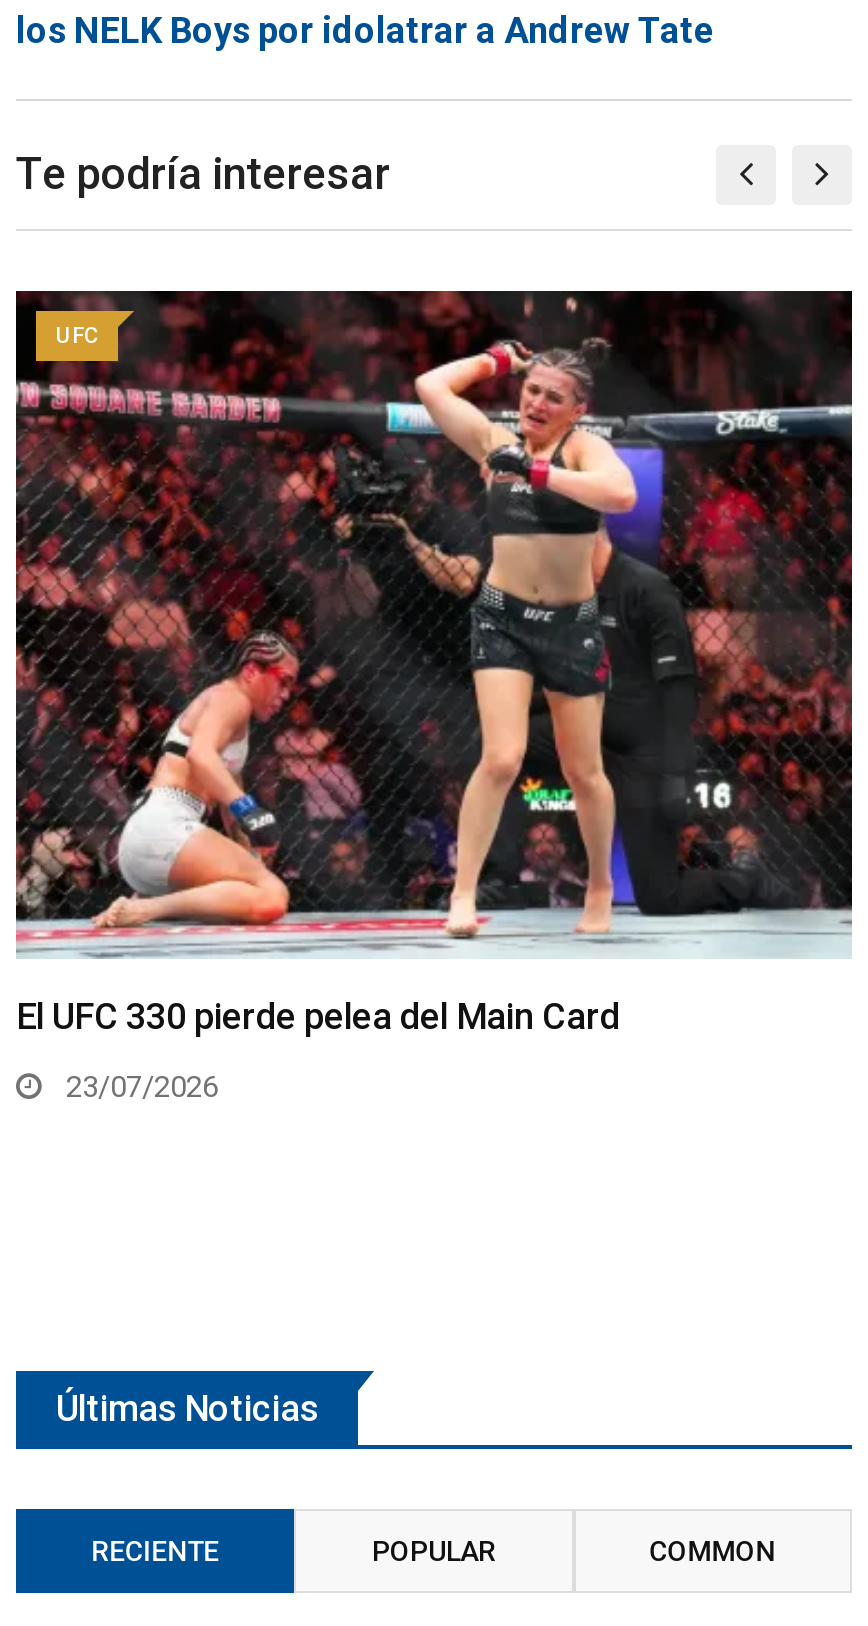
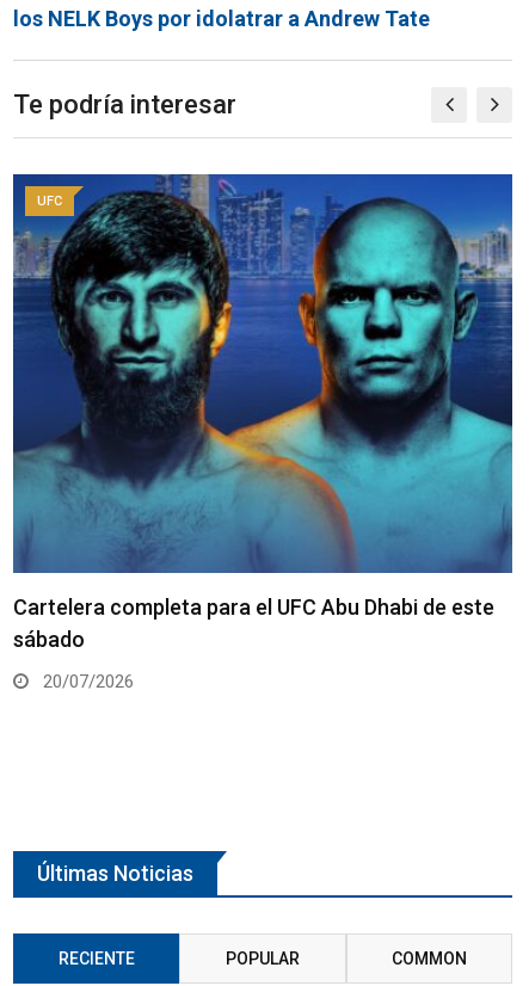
[14,288,854,1037] [image] | El UFC 330 pierde pelea del Main Card -> [12,173,513,652] [image] | Cartelera completa para el UFC Abu Dhabi de este | sábado
[58,1069,218,1105] 23/07/2026 -> [38,671,134,693] 20/07/2026

